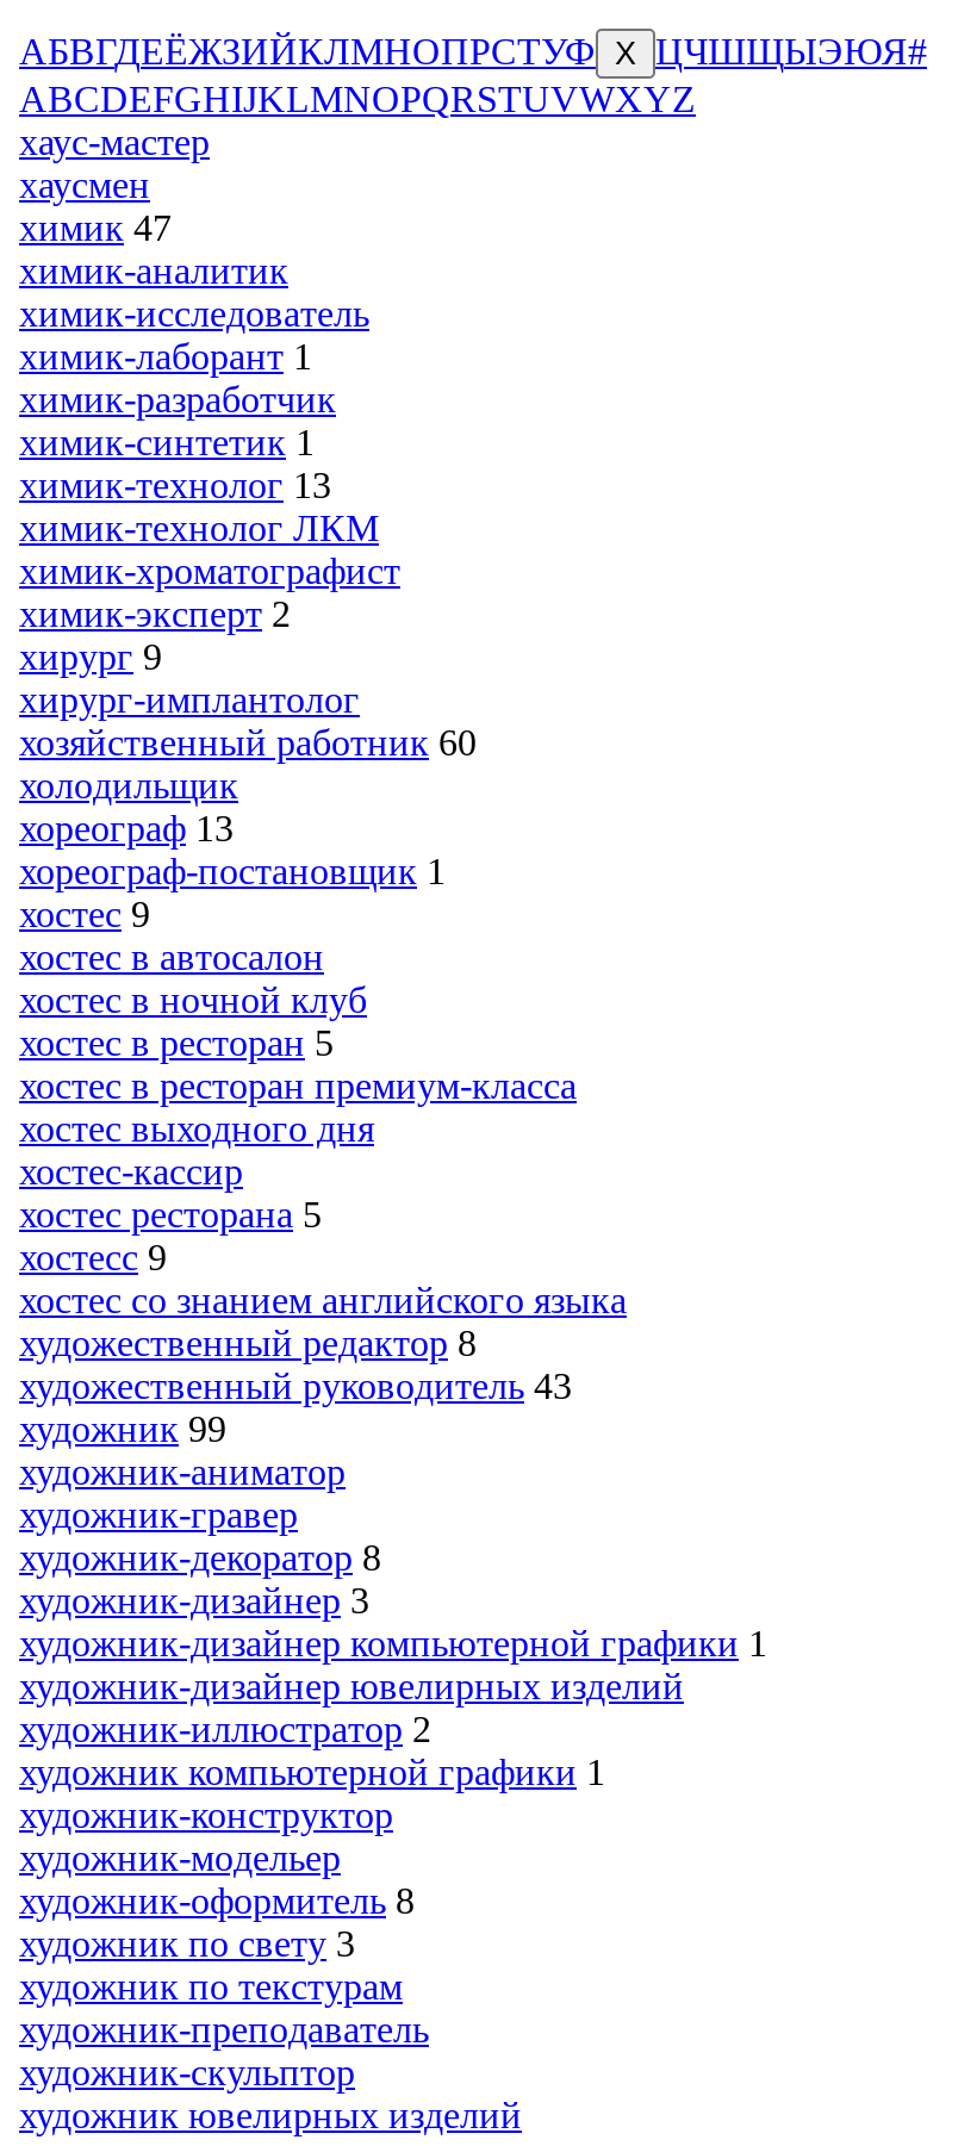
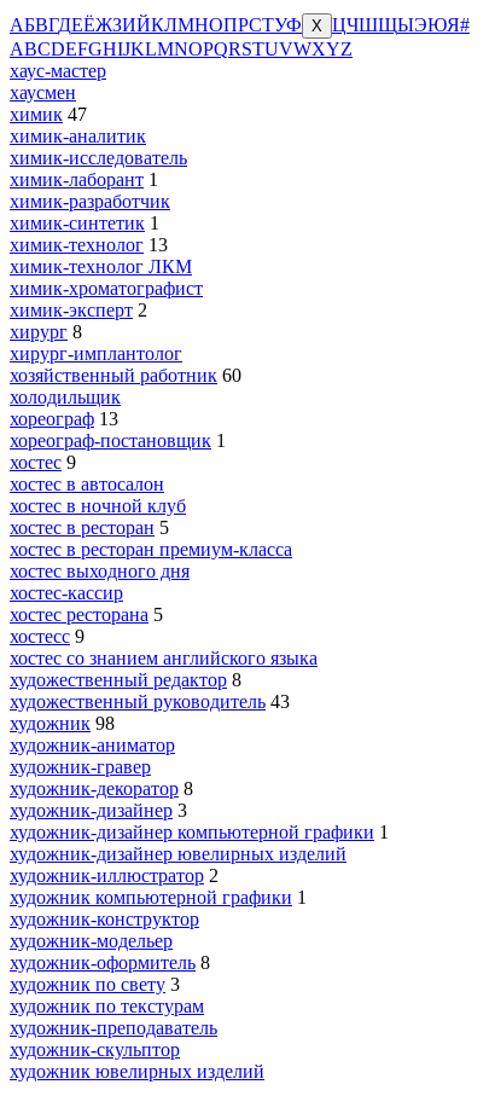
[19,636,162,677] хирург 9 -> [10,321,82,342] хирург 8
[19,1408,226,1449] художник 99 -> [10,713,115,733] художник 98

